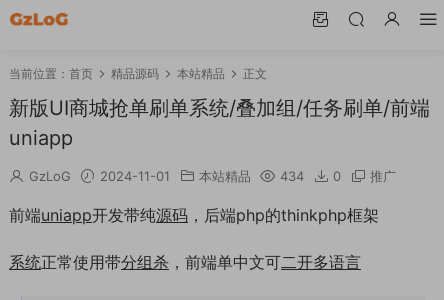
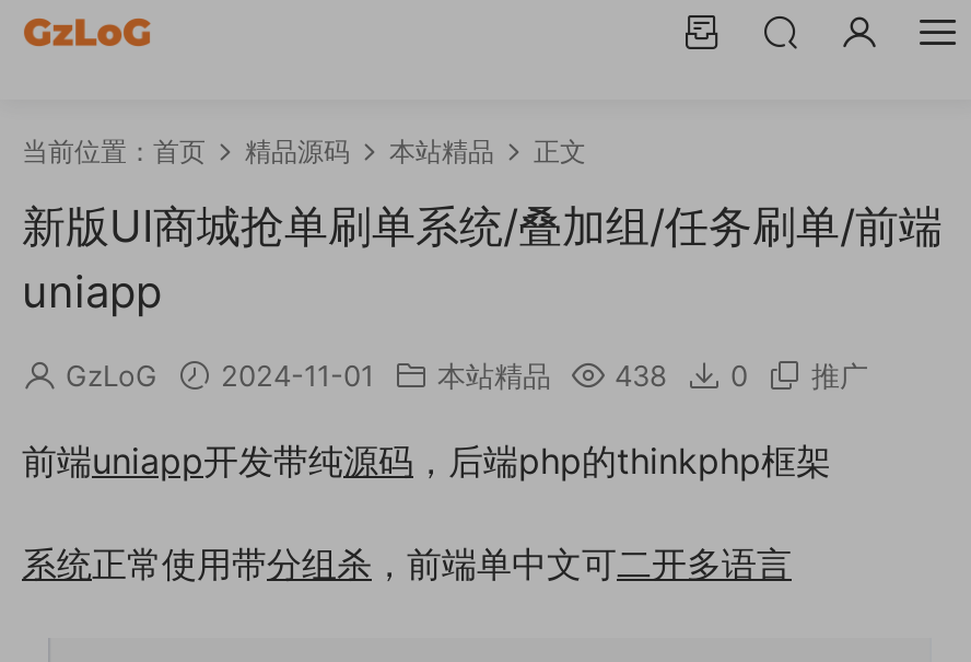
[29,168,396,184] GzLoG 2024-11-01 本站精品 434 0 推广 -> [66,358,868,393] GzLoG 2024-11-01 本站精品 438 0 推广

